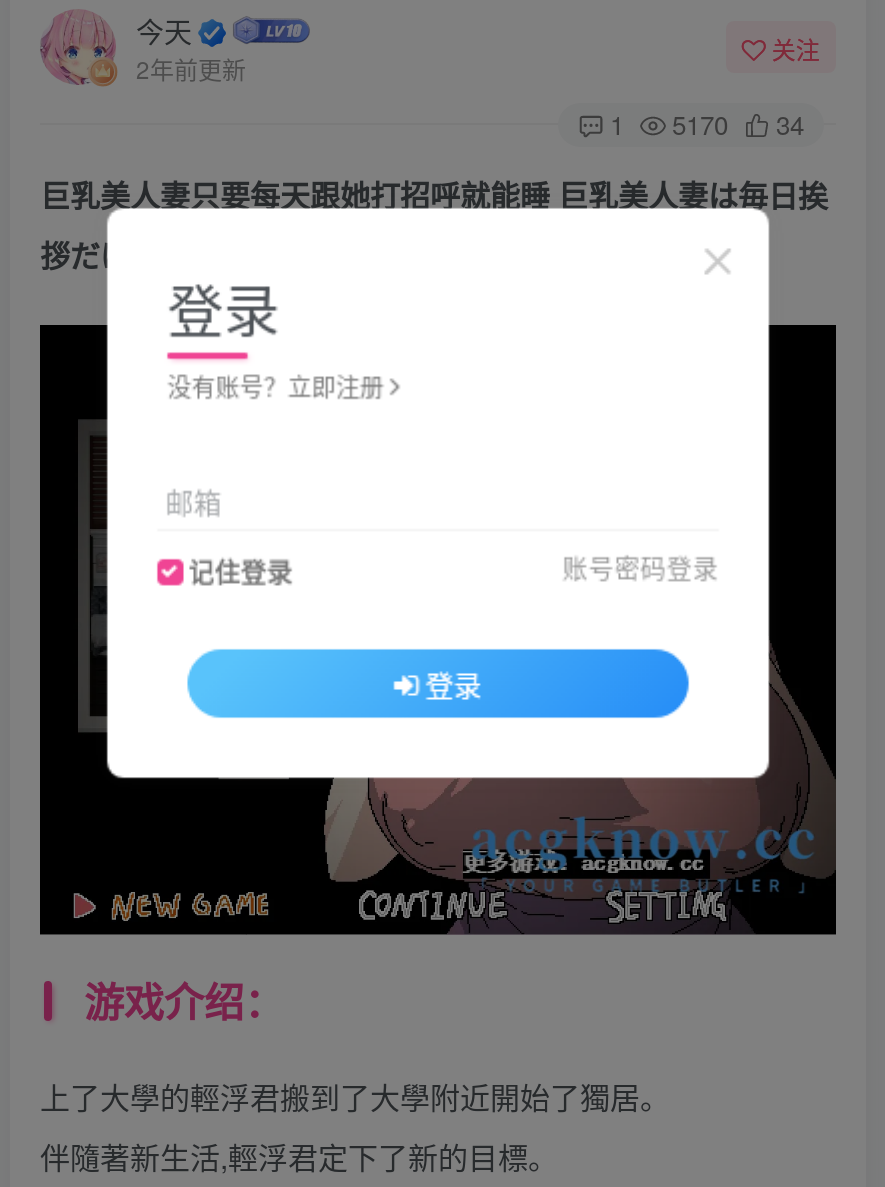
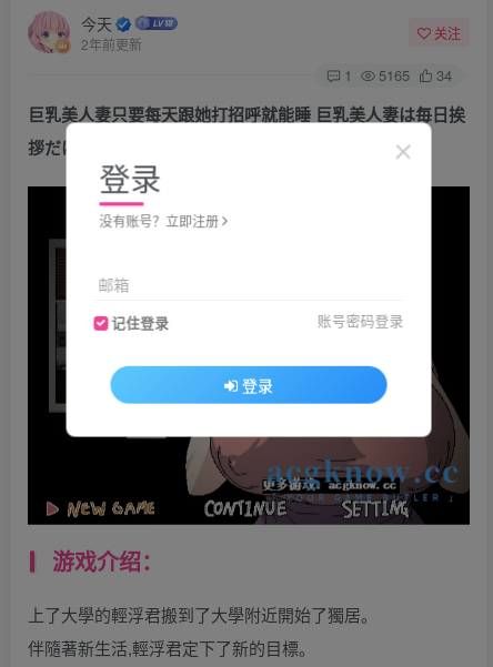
[610,105,804,143] 1 5170 34 -> [344,64,452,85] 1 5165 34

